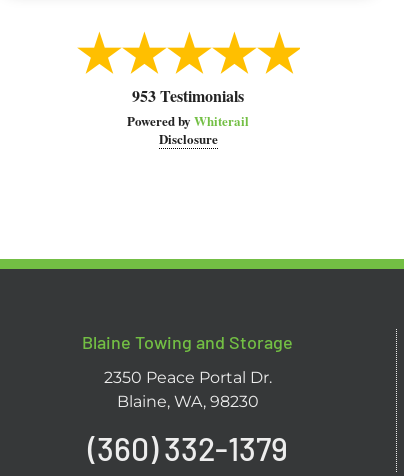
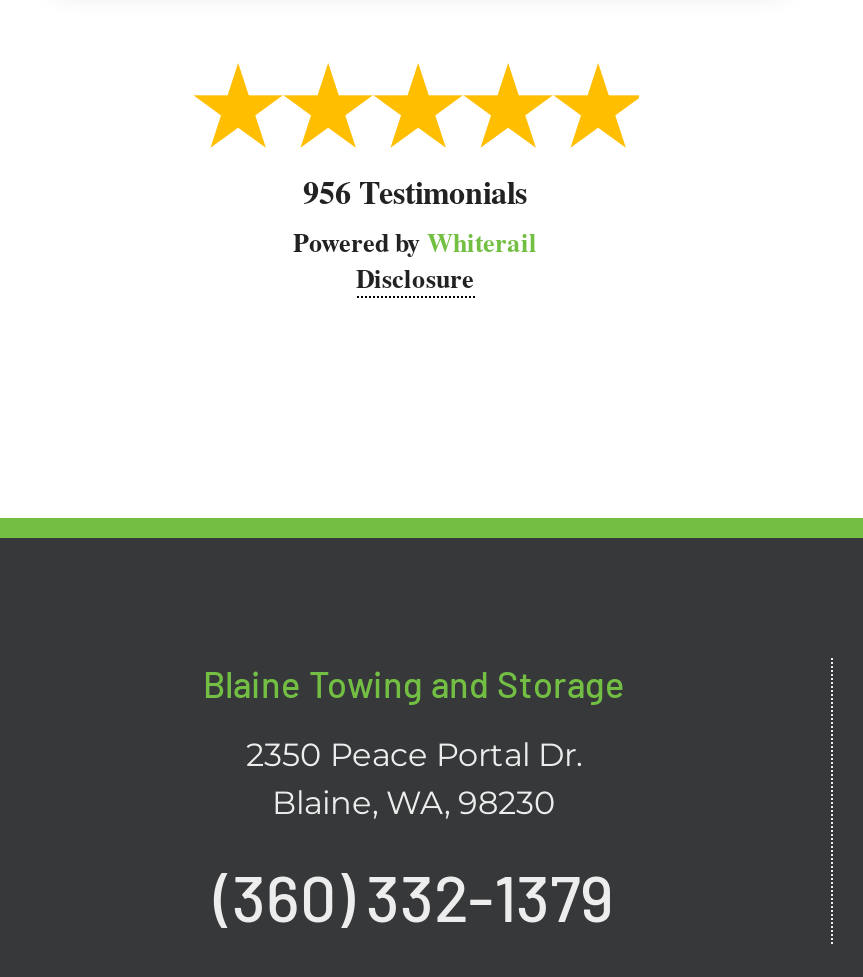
[132,84,244,107] 953 Testimonials -> [303,167,527,213] 956 Testimonials

